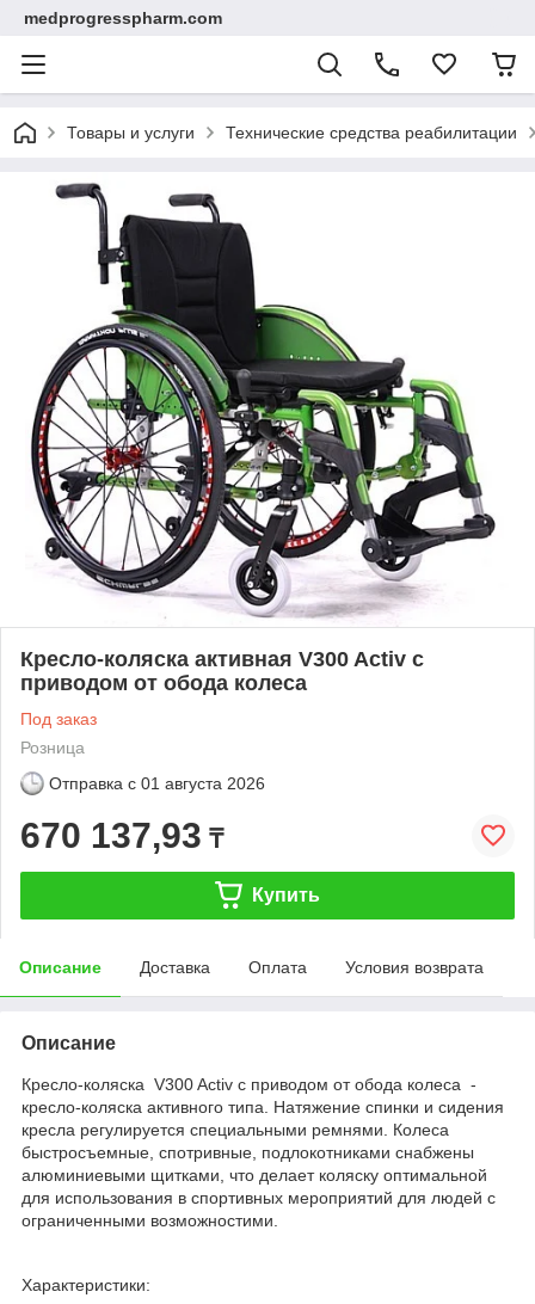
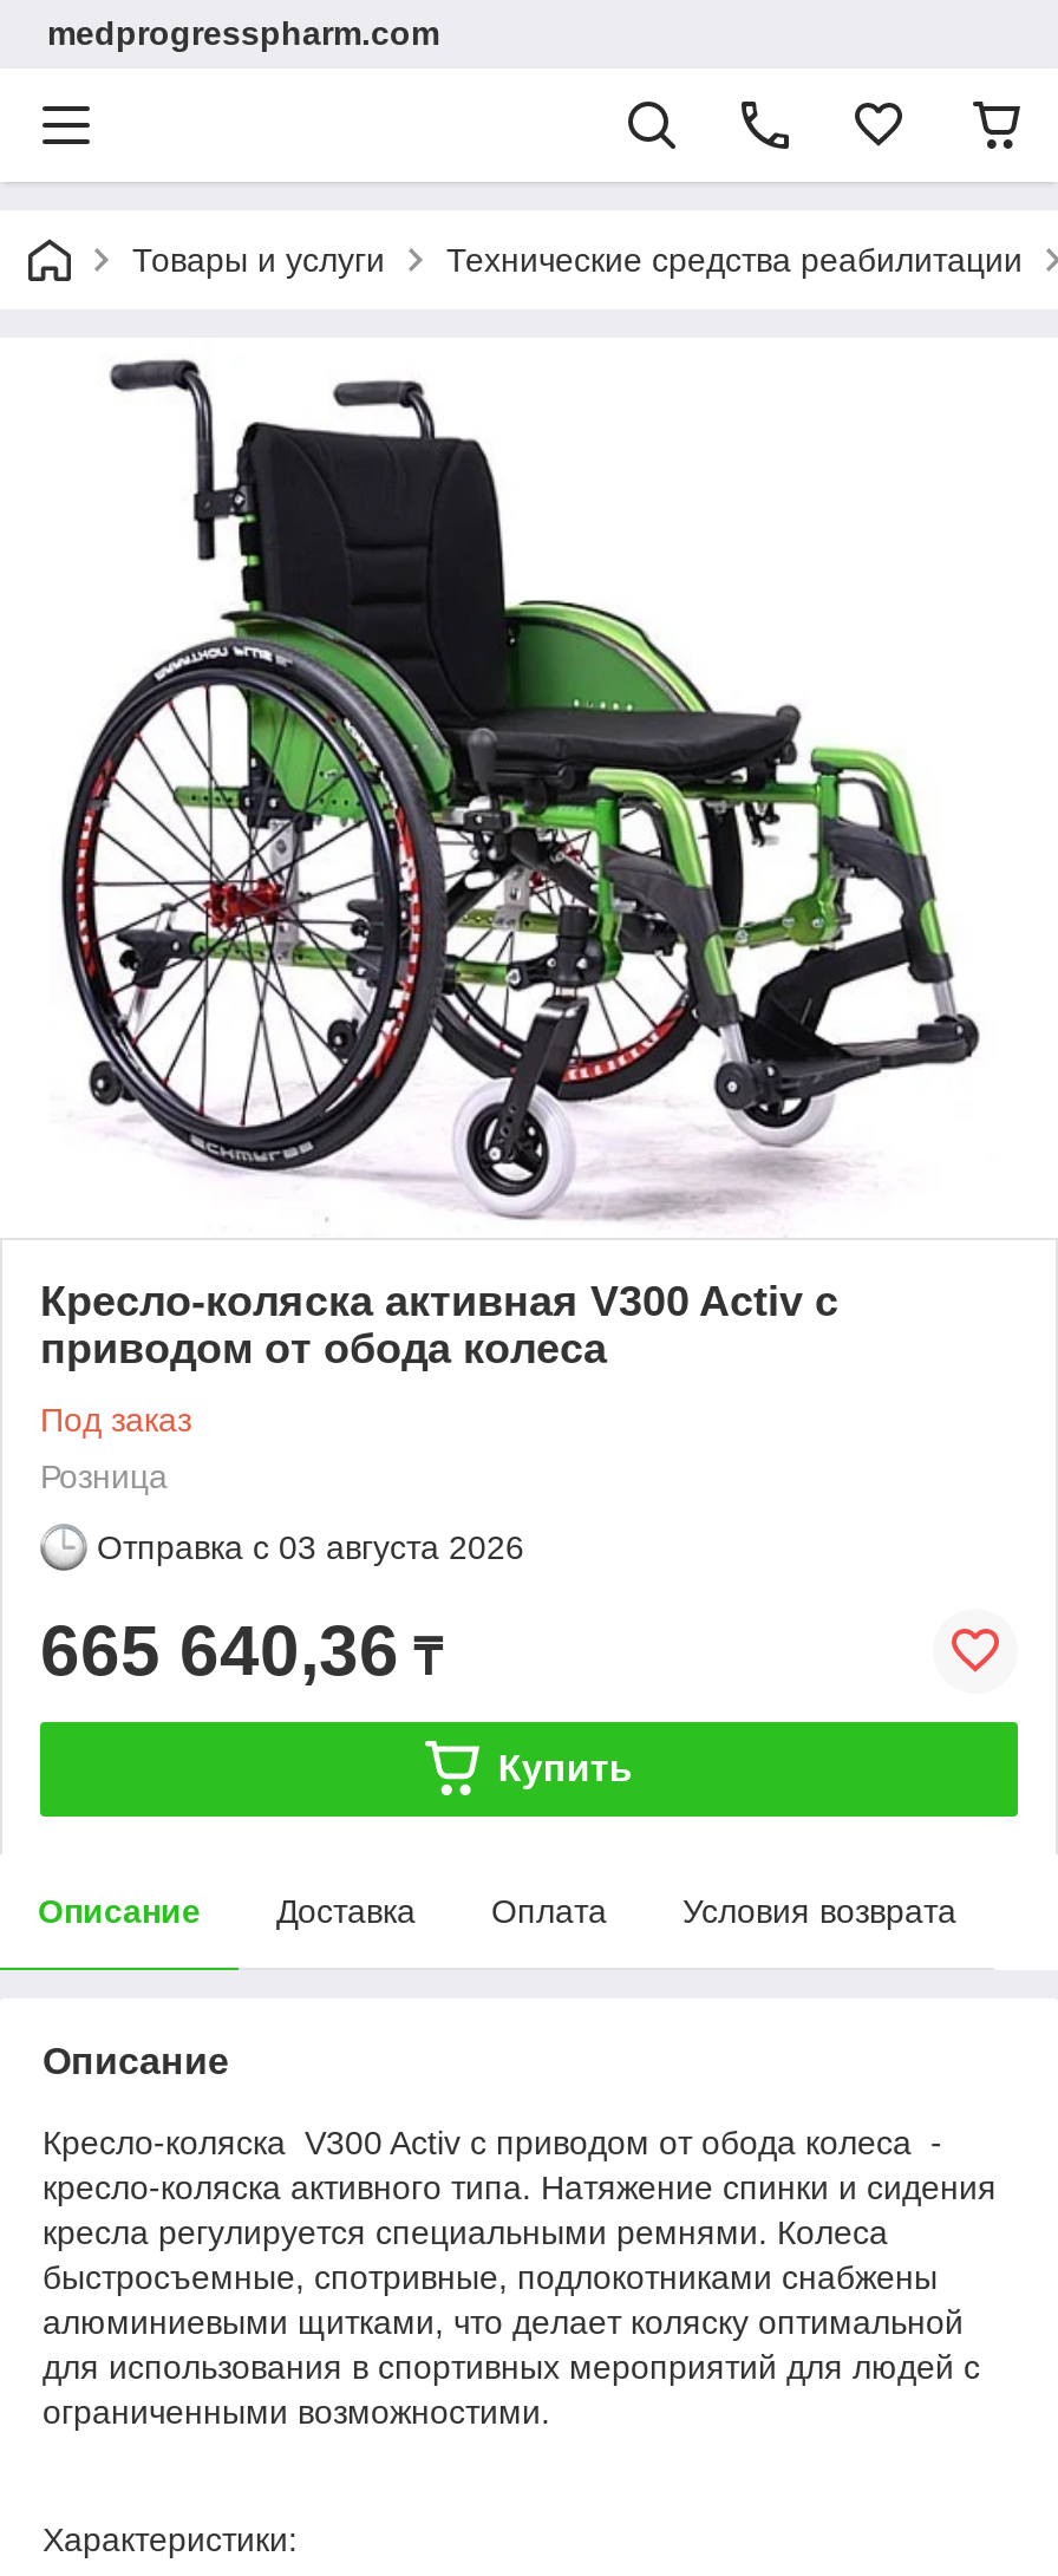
[49,774,265,793] Отправка с 01 августа 2026 -> [97,1528,524,1566] Отправка с 03 августа 2026
[20,815,223,855] 670 137,93 ₸ -> [40,1611,442,1689] 665 640,36 ₸

